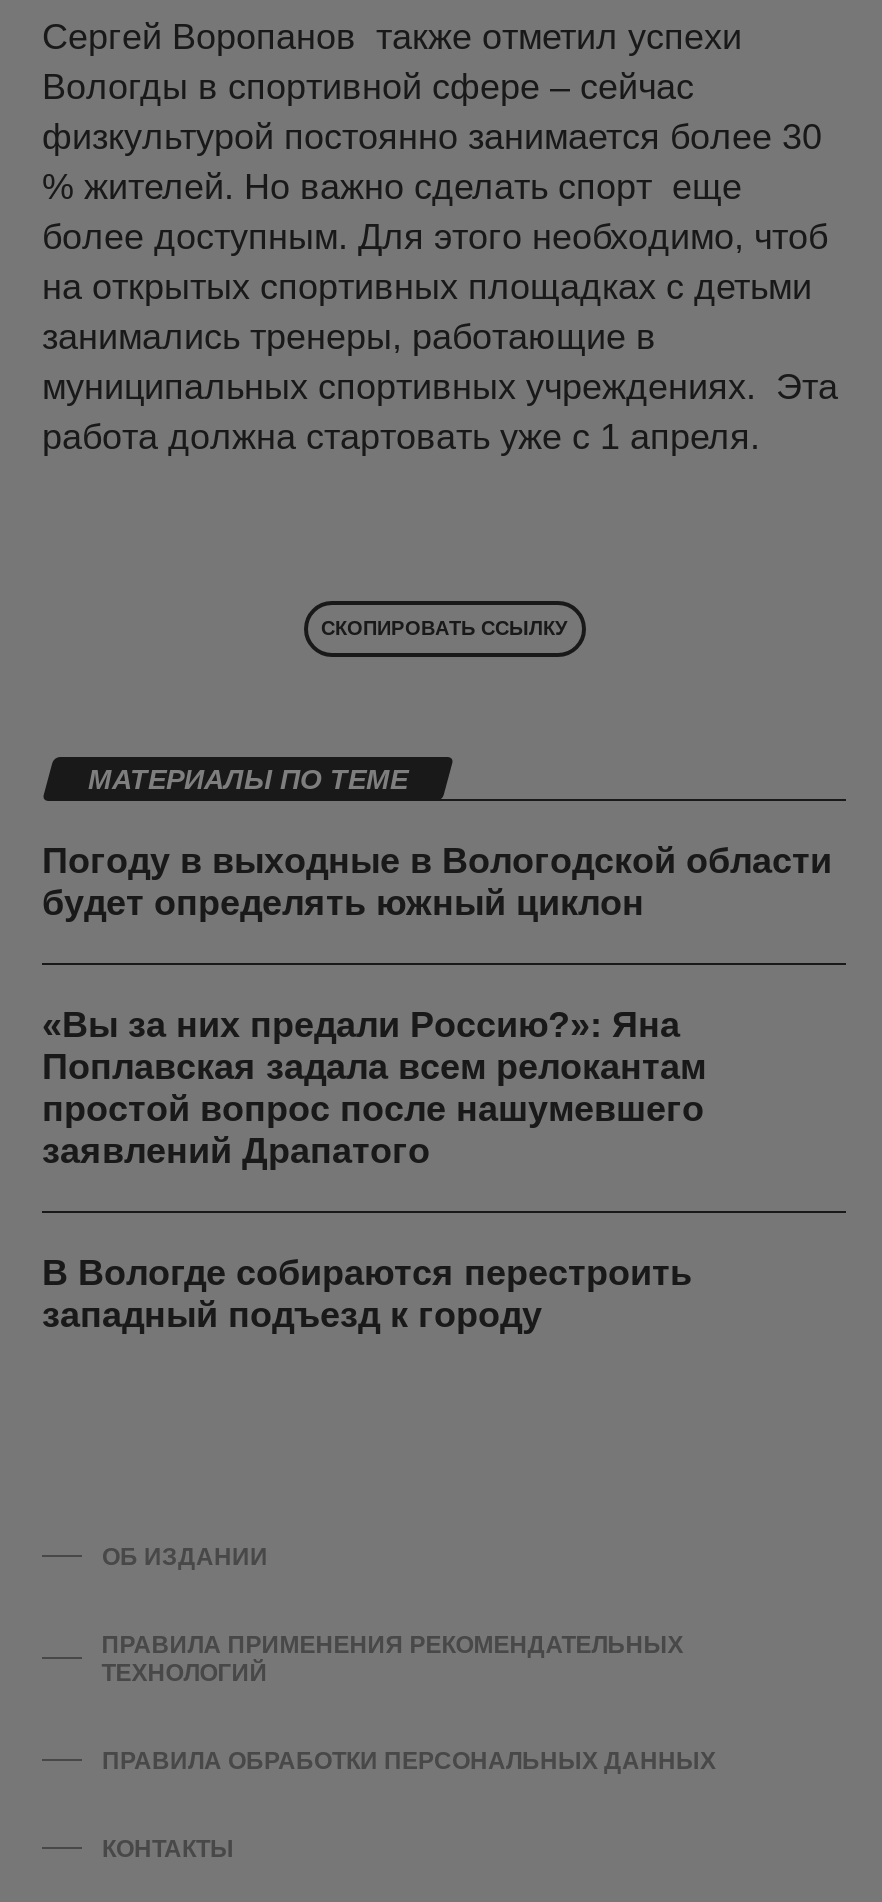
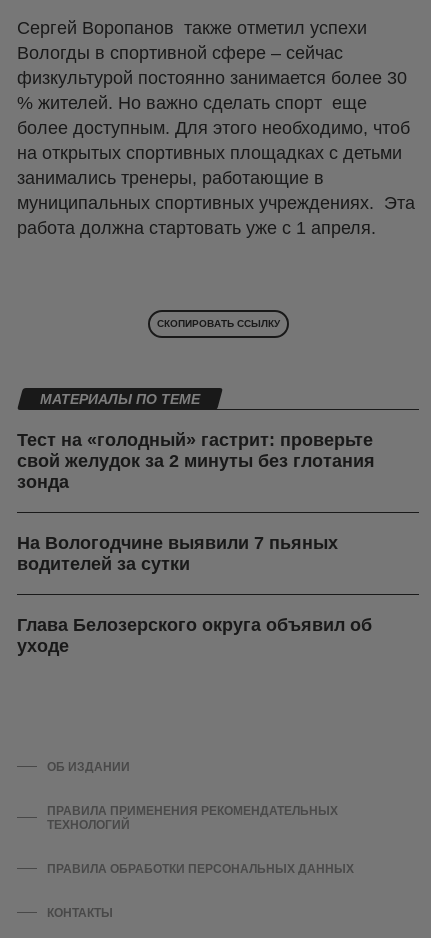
[42,840,832,922] Погоду в выходные в Вологодской области | будет определять южный циклон -> [17,430,375,492] Тест на «голодный» гастрит: проверьте | свой желудок за 2 минуты без глотания | зонда
[42,1004,706,1170] «Вы за них предали Россию?»: Яна | Поплавская задала всем релокантам | простой вопрос после нашумевшего | заявлений Драпатого -> [17,533,338,574] На Вологодчине выявили 7 пьяных | водителей за сутки
[42,1252,692,1334] В Вологде собираются перестроить | западный подъезд к городу -> [17,615,372,656] Глава Белозерского округа объявил об | уходе

